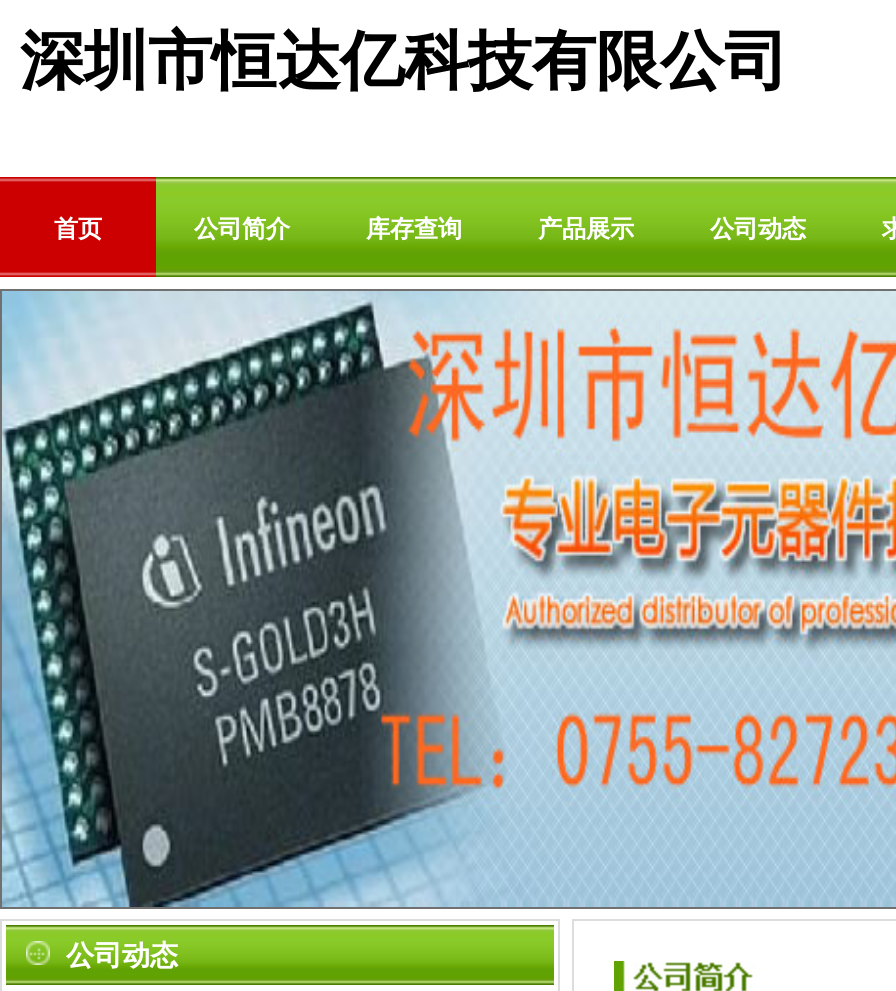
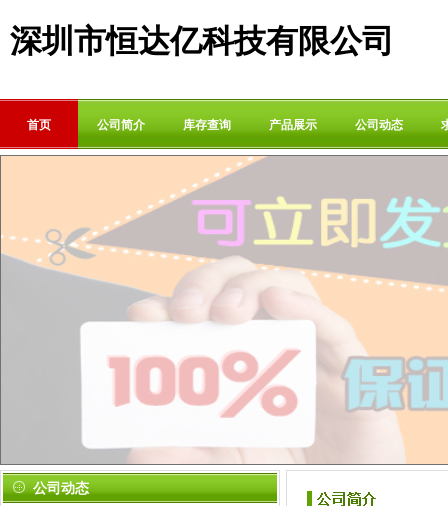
[6,289,890,909] [image] -> [3,155,445,465] [image]

